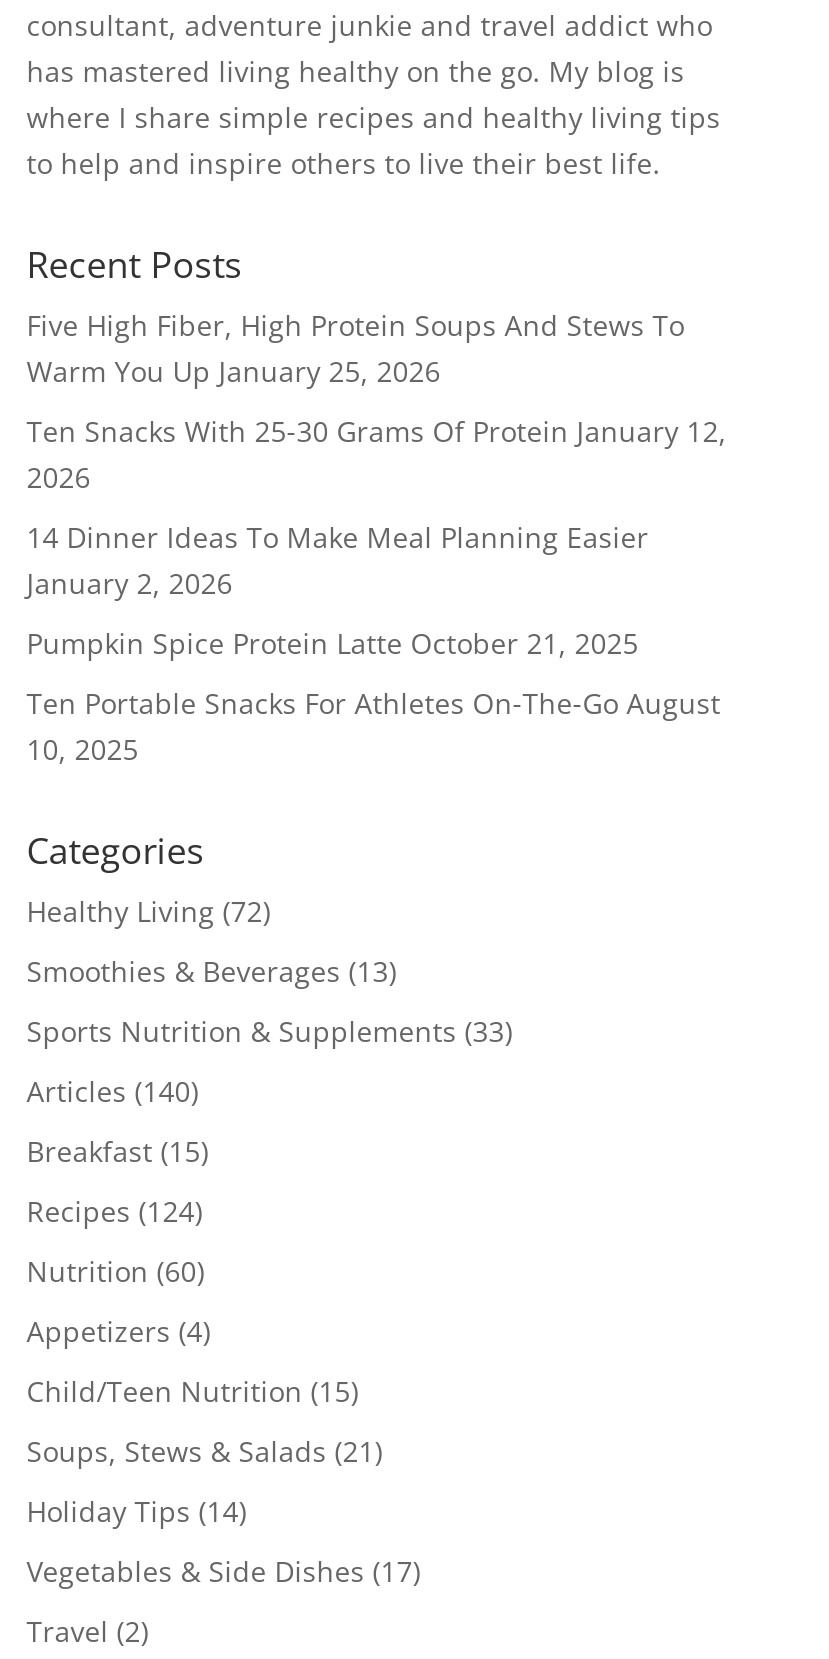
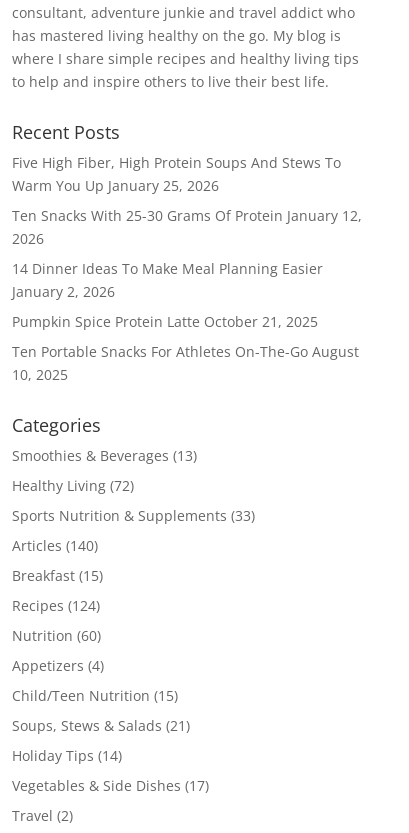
moved [27,892,271,930] -> [12,476,134,495]: Healthy Living (72)
moved [27,952,397,990] -> [12,446,197,465]: Smoothies & Beverages (13)

